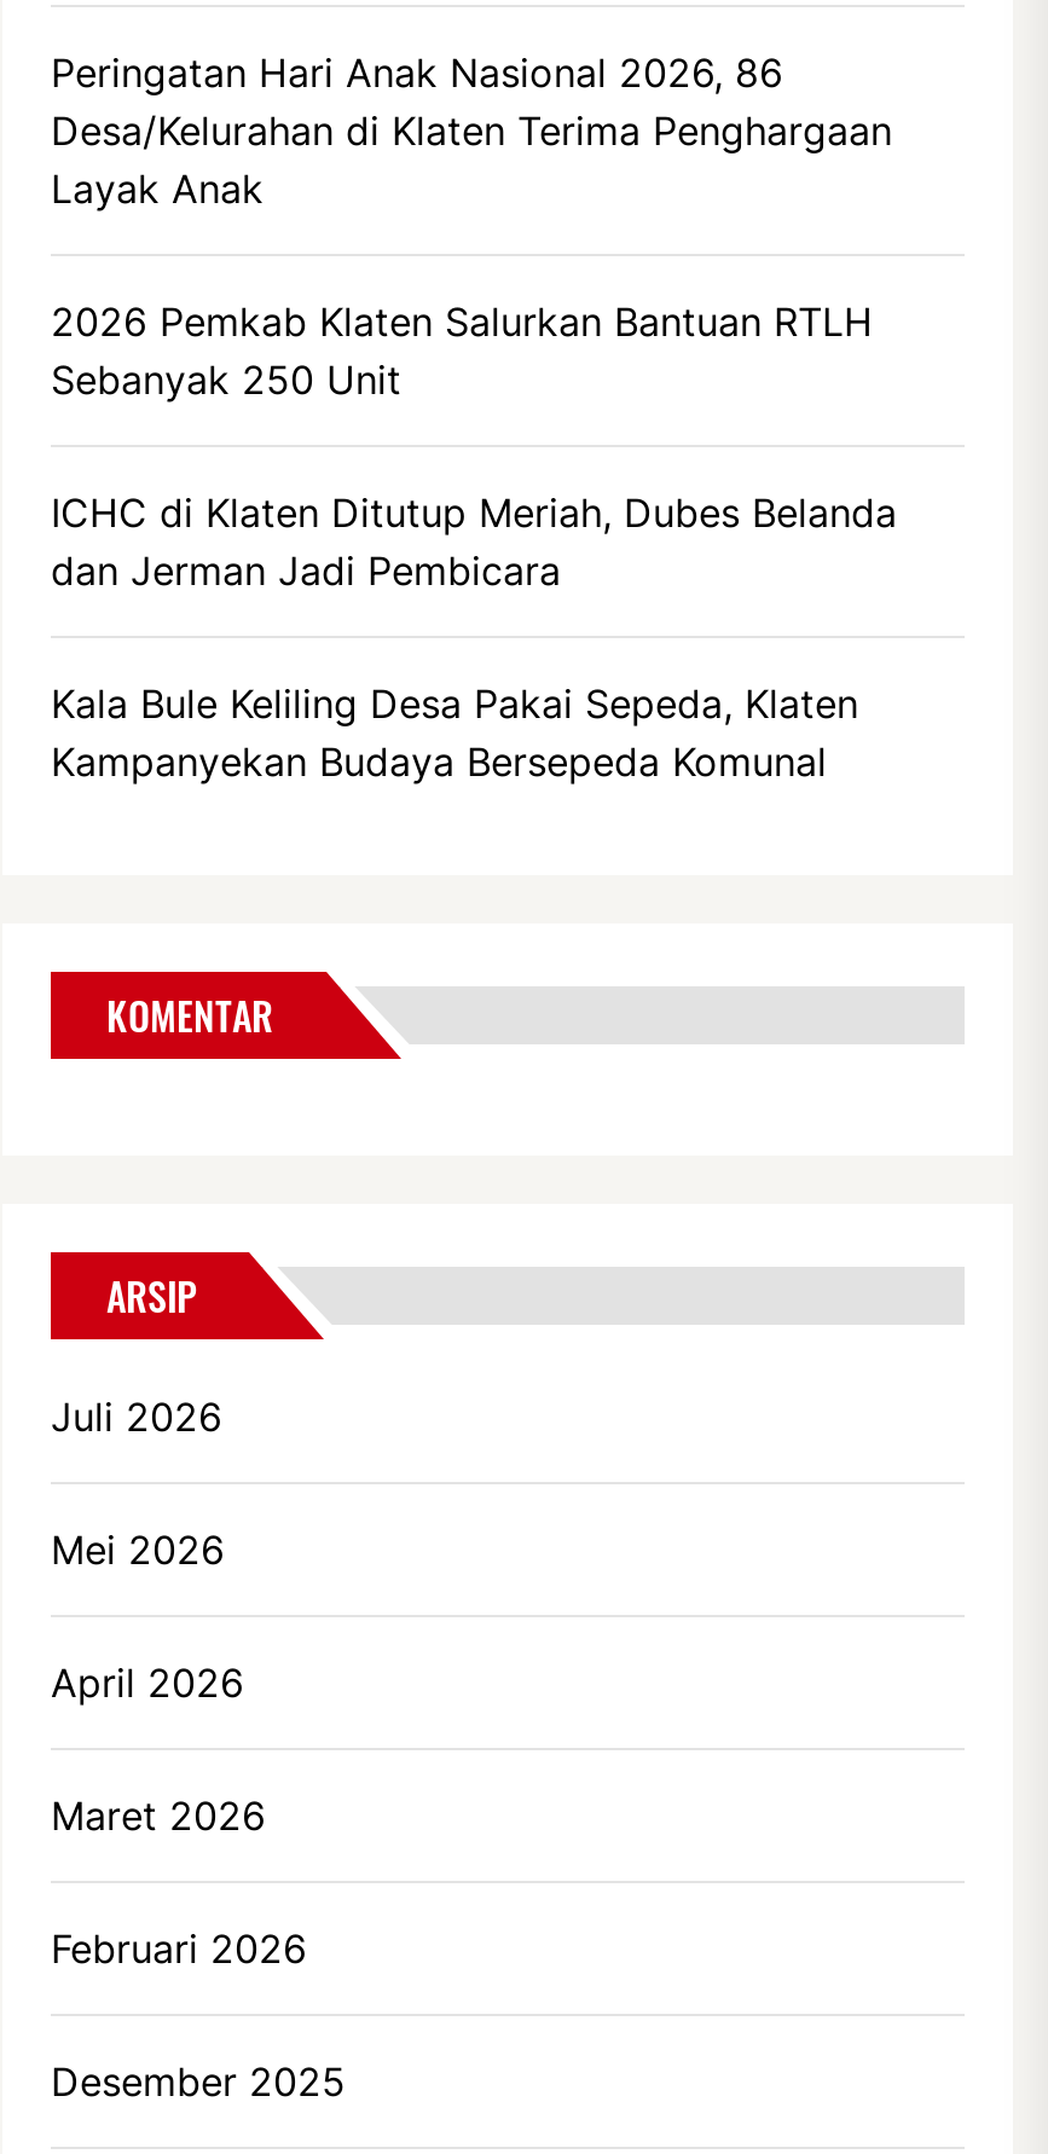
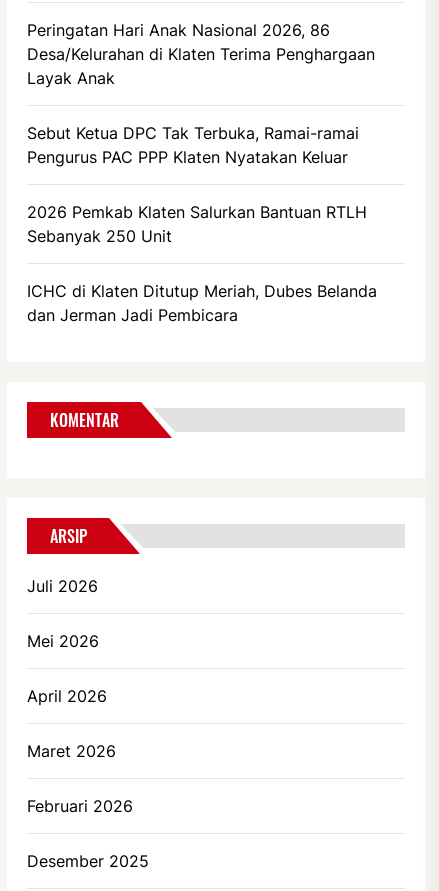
none -> [27,123,359,167] Sebut Ketua DPC Tak Terbuka, Ramai-ramai | Pengurus PAC PPP Klaten Nyatakan Keluar
moved [51,296,897,594] -> [27,202,377,325]: 2026 Pemkab Klaten Salurkan Bantuan RTLH | Sebanyak 250 Unit | ICHC di Klaten Ditutup Meriah, Dubes Belanda | dan Jerman Jadi Pembicara
[51,678,858,785] Kala Bule Keliling Desa Pakai Sepeda, Klaten | Kampanyekan Budaya Bersepeda Komunal -> none

